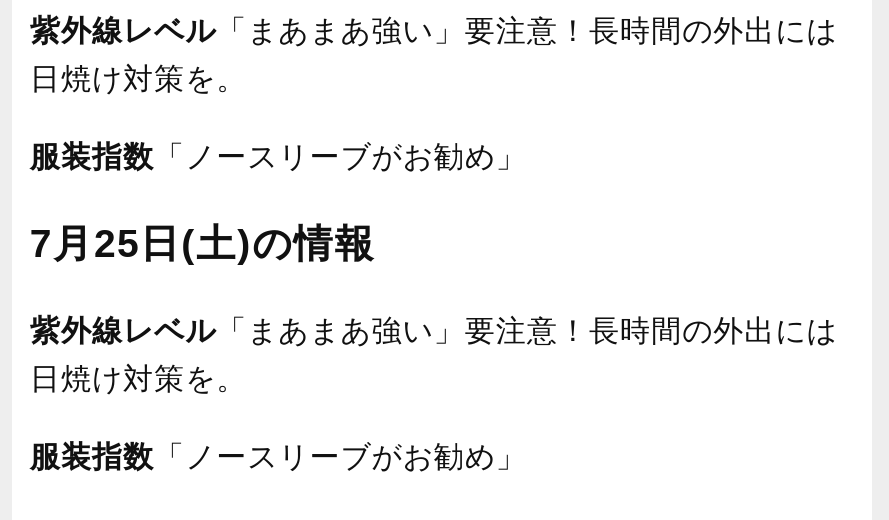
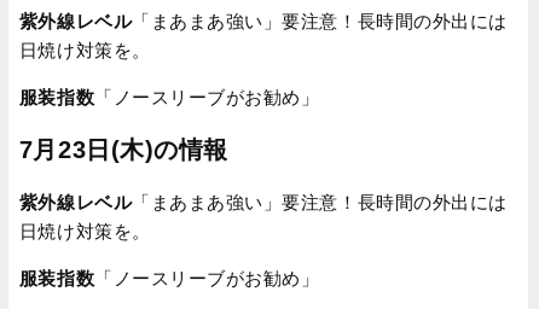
[30,221,376,265] 7月25日(土)の情報 -> [19,136,228,163] 7月23日(木)の情報

